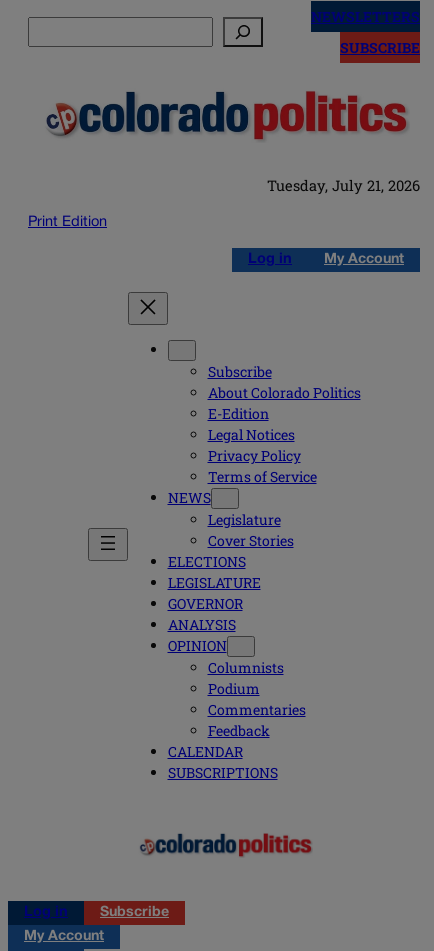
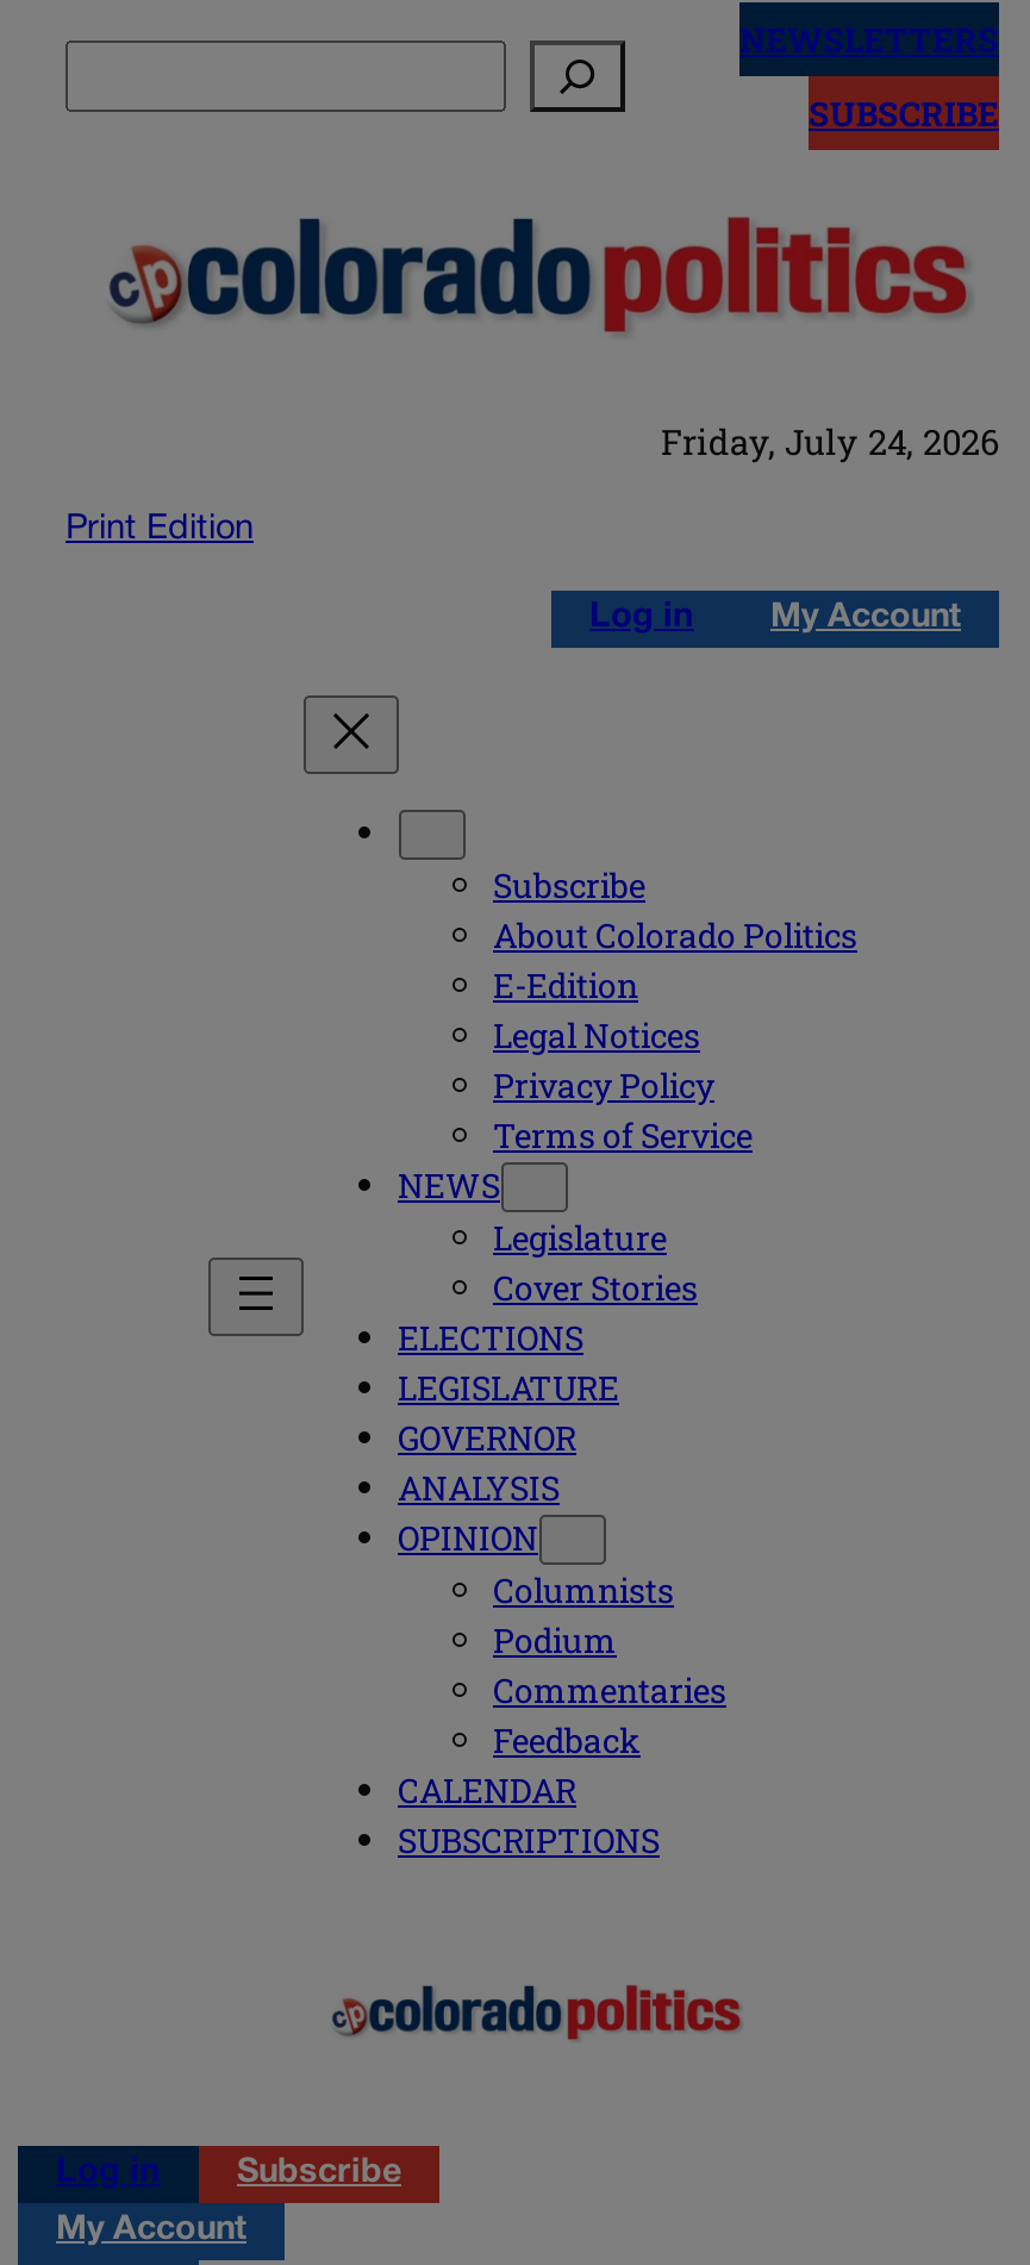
[267,176,420,195] Tuesday, July 21, 2026 -> [661,420,999,465] Friday, July 24, 2026

